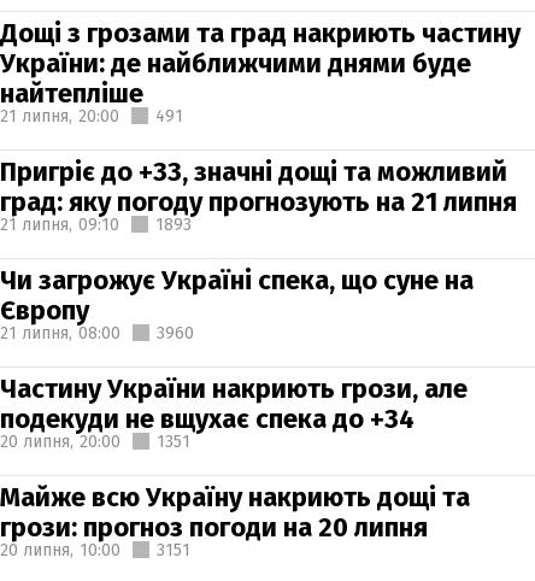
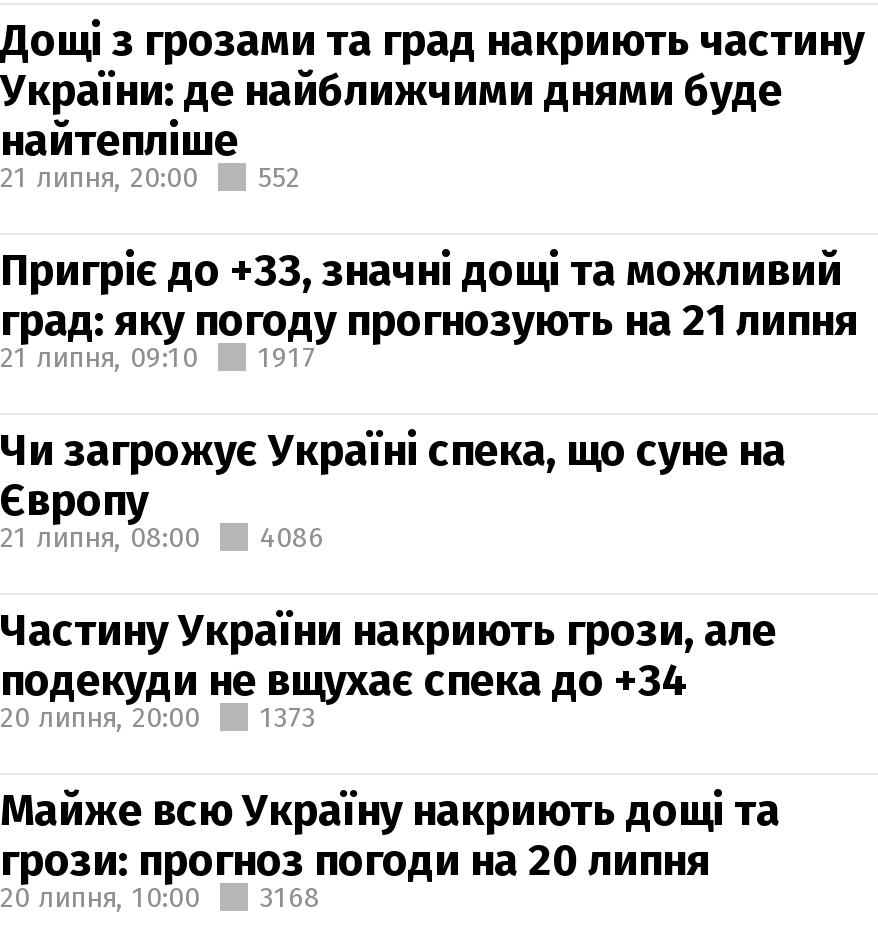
[0,105,183,126] 21 липня, 20:00 491 -> [0,160,300,194] 21 липня, 20:00 552
[155,214,192,234] 1893 -> [258,340,316,374] 1917
[0,322,194,343] 21 липня, 08:00 3960 -> [0,520,324,554] 21 липня, 08:00 4086
[0,431,190,451] 20 липня, 20:00 1351 -> [0,700,316,734] 20 липня, 20:00 1373
[0,539,190,560] 20 липня, 10:00 3151 -> [0,880,320,914] 20 липня, 10:00 3168

